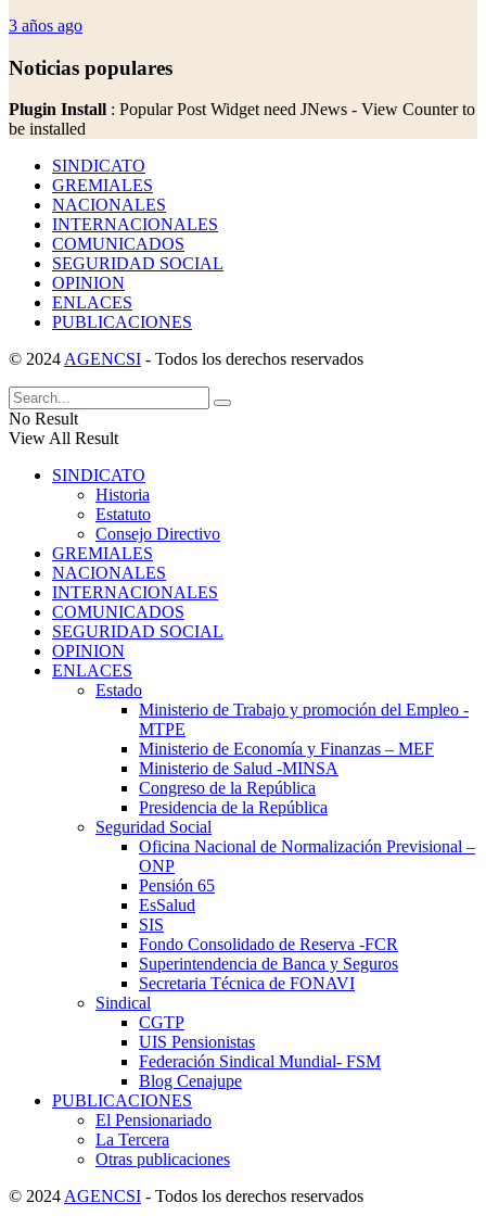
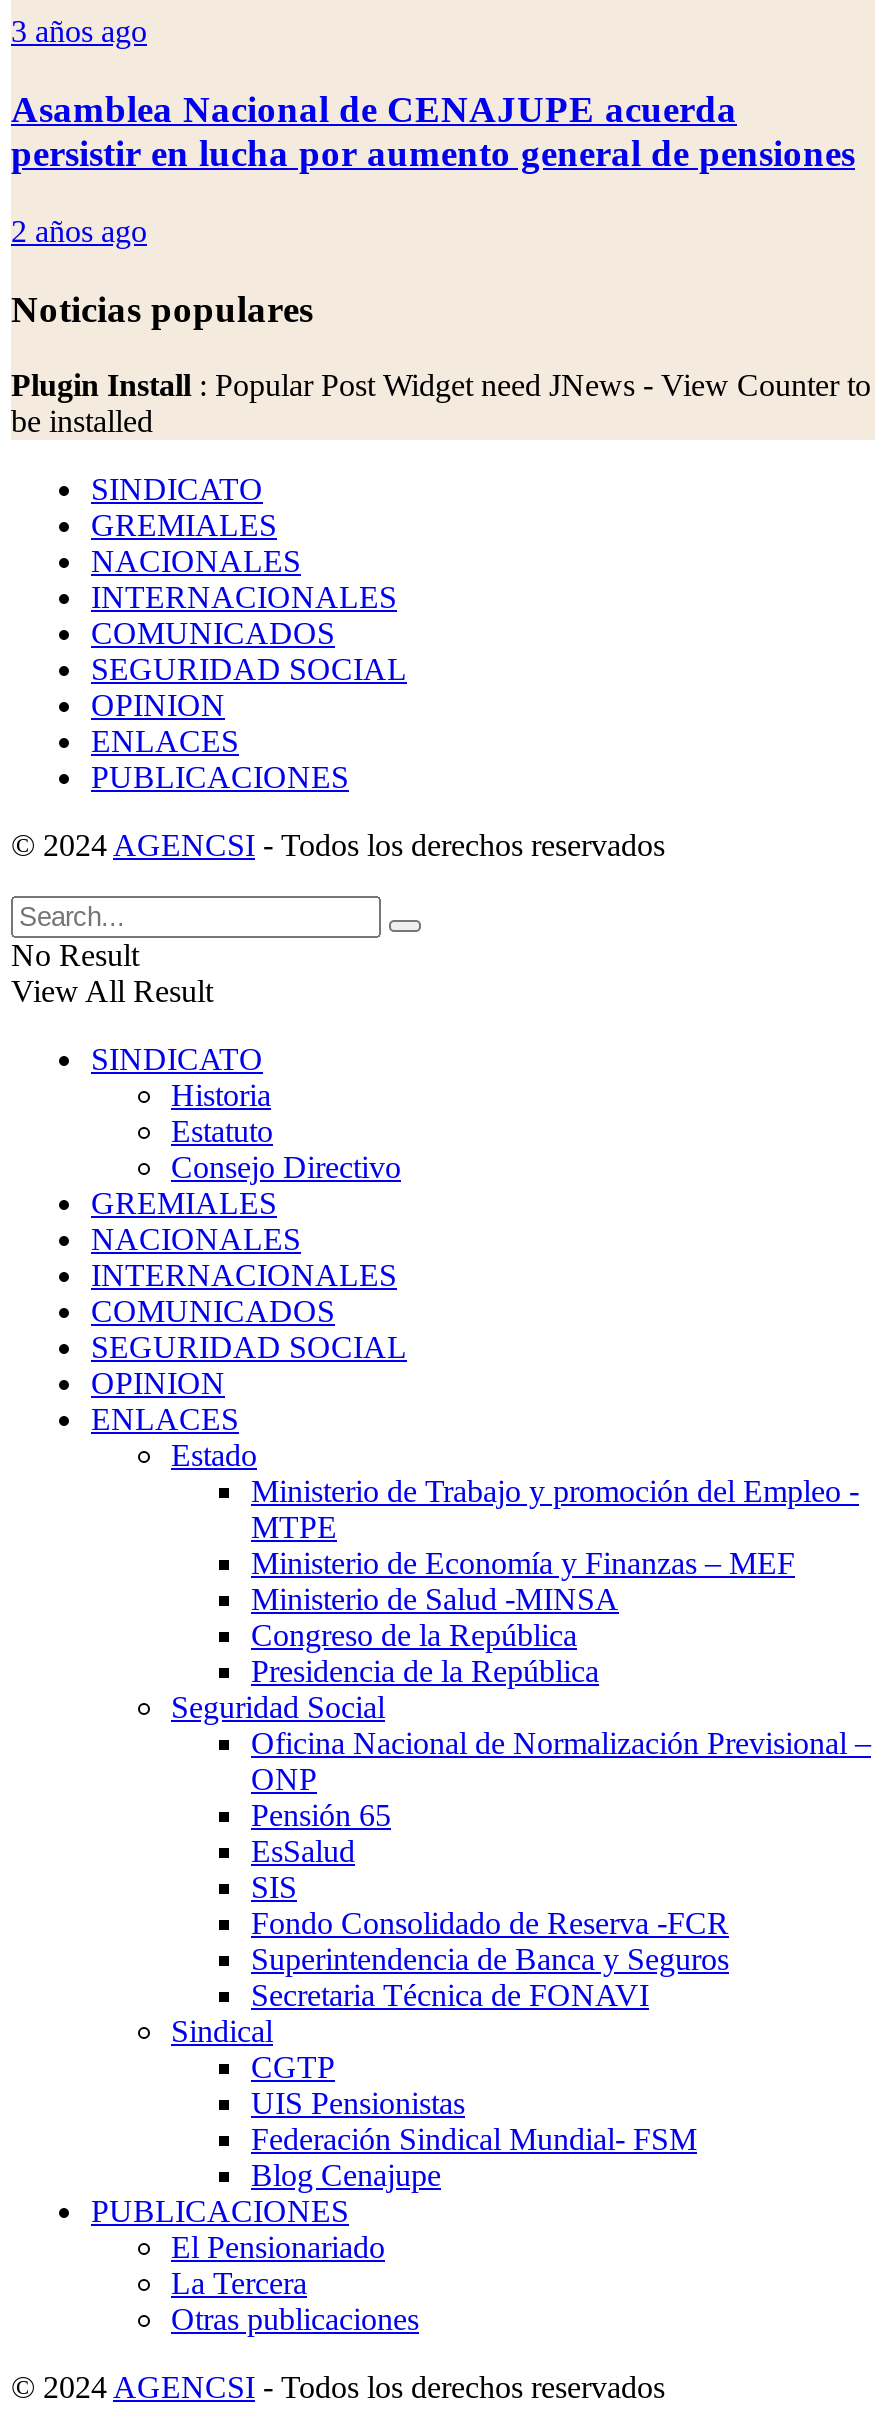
none -> [11,88,855,248] Asamblea Nacional de CENAJUPE acuerda | persistir en lucha por aumento general de pensiones | 2 años ago

